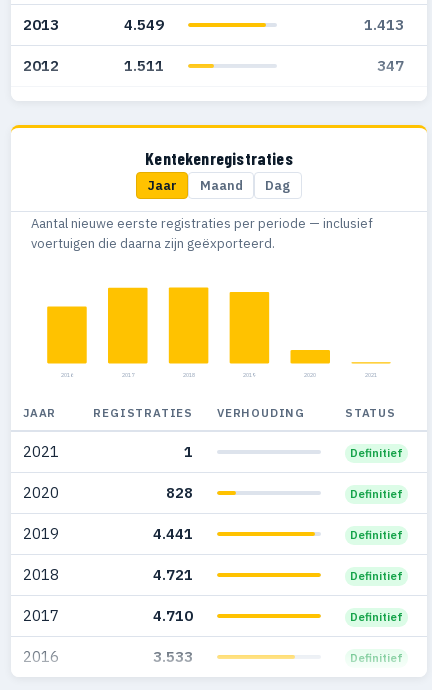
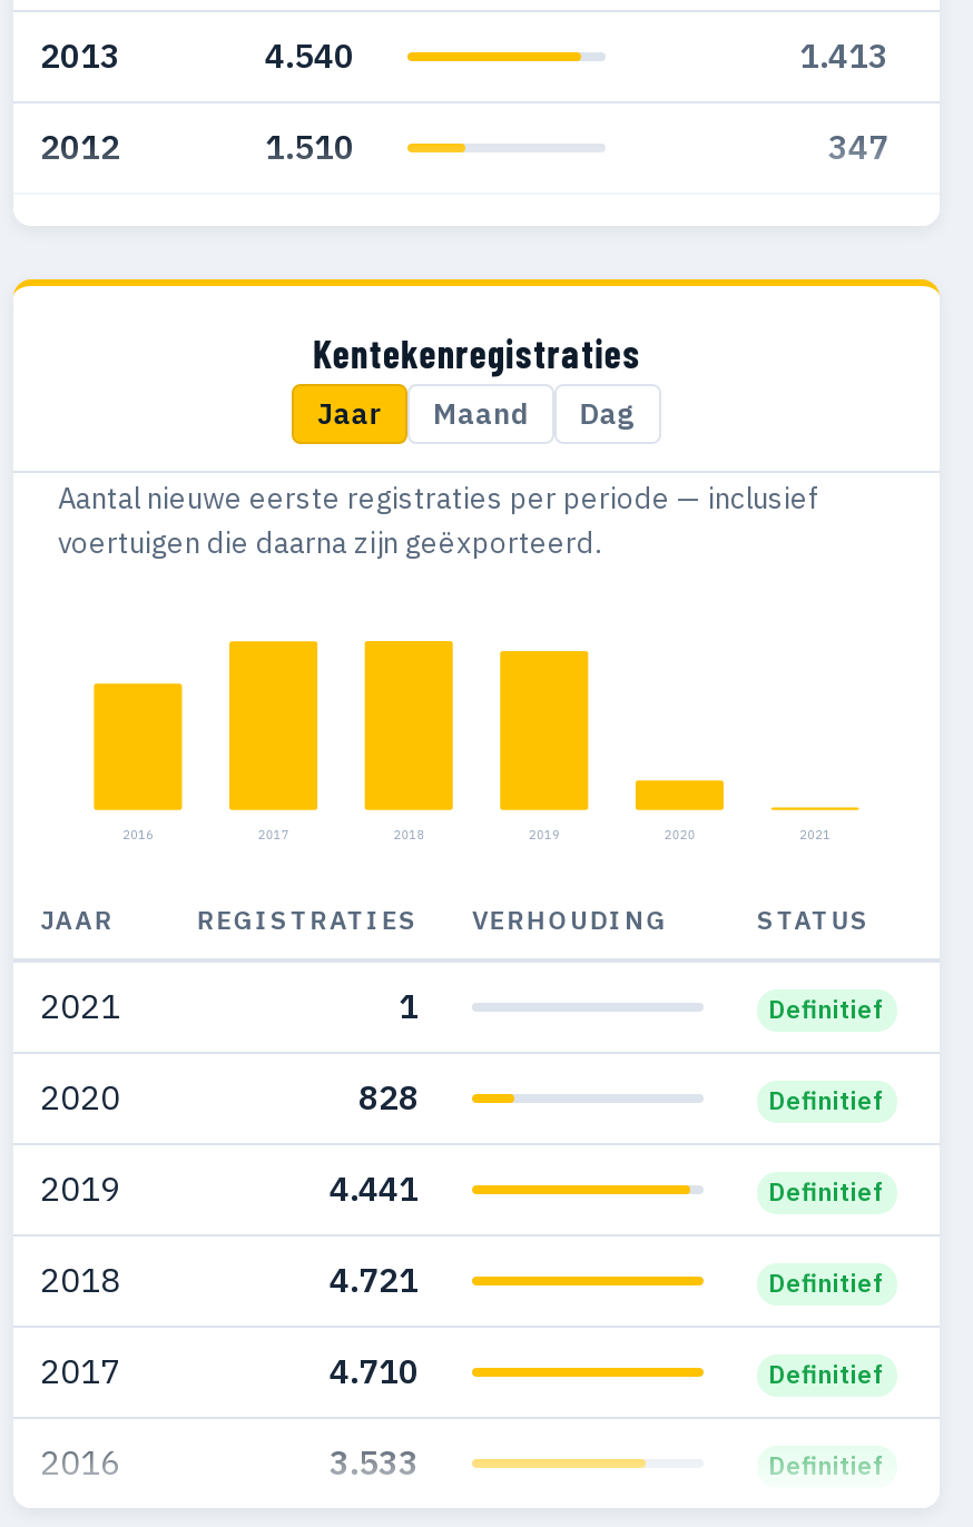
[124,15,164,34] 4.549 -> [265,35,354,77] 4.540
[124,56,164,75] 1.511 -> [265,126,354,169] 1.510

